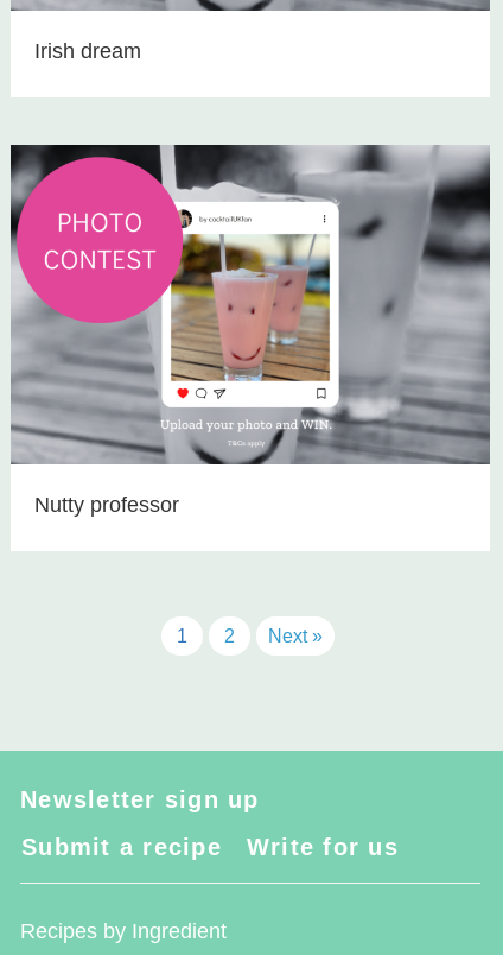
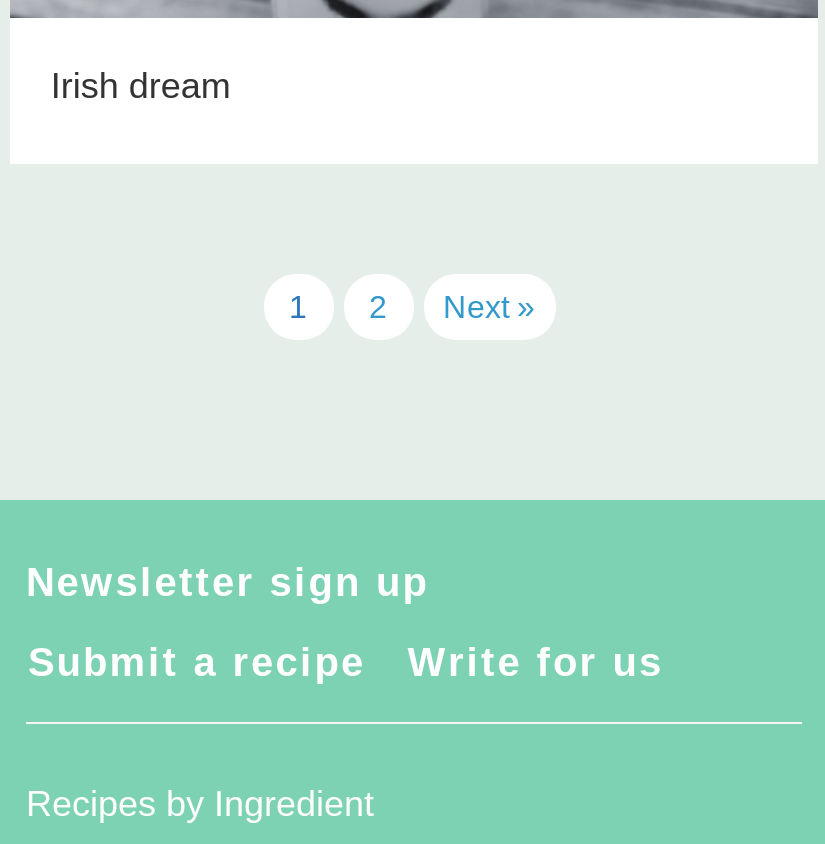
[9,144,490,516] [image] | Nutty professor -> none

